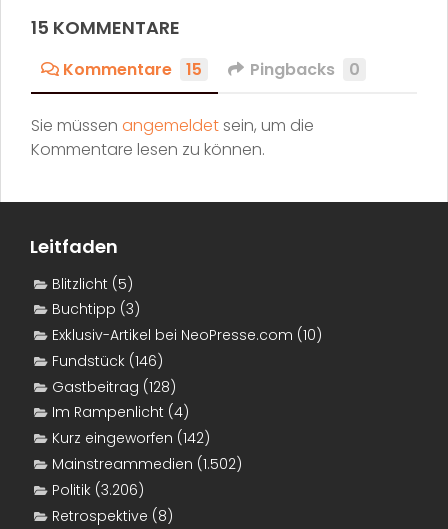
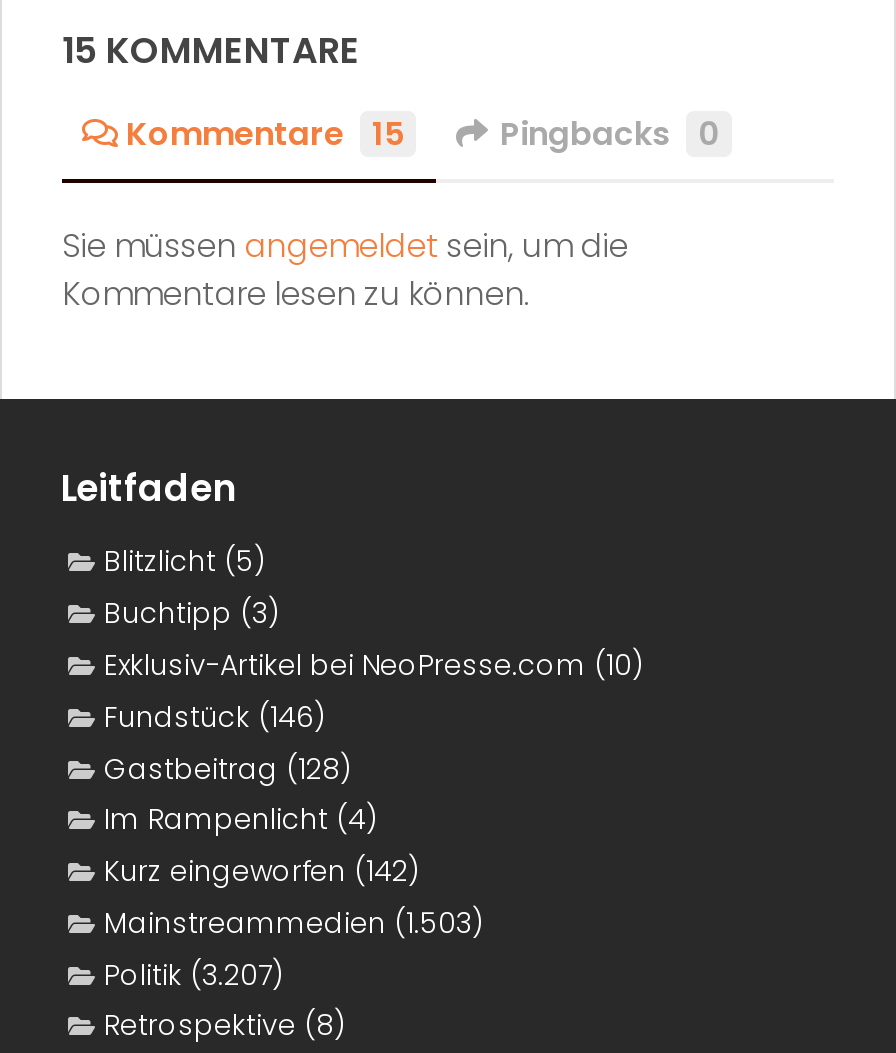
[52,454,242,474] Mainstreammedien (1.502) -> [104,903,484,943] Mainstreammedien (1.503)
[52,480,144,500] Politik (3.206) -> [104,955,284,995] Politik (3.207)

